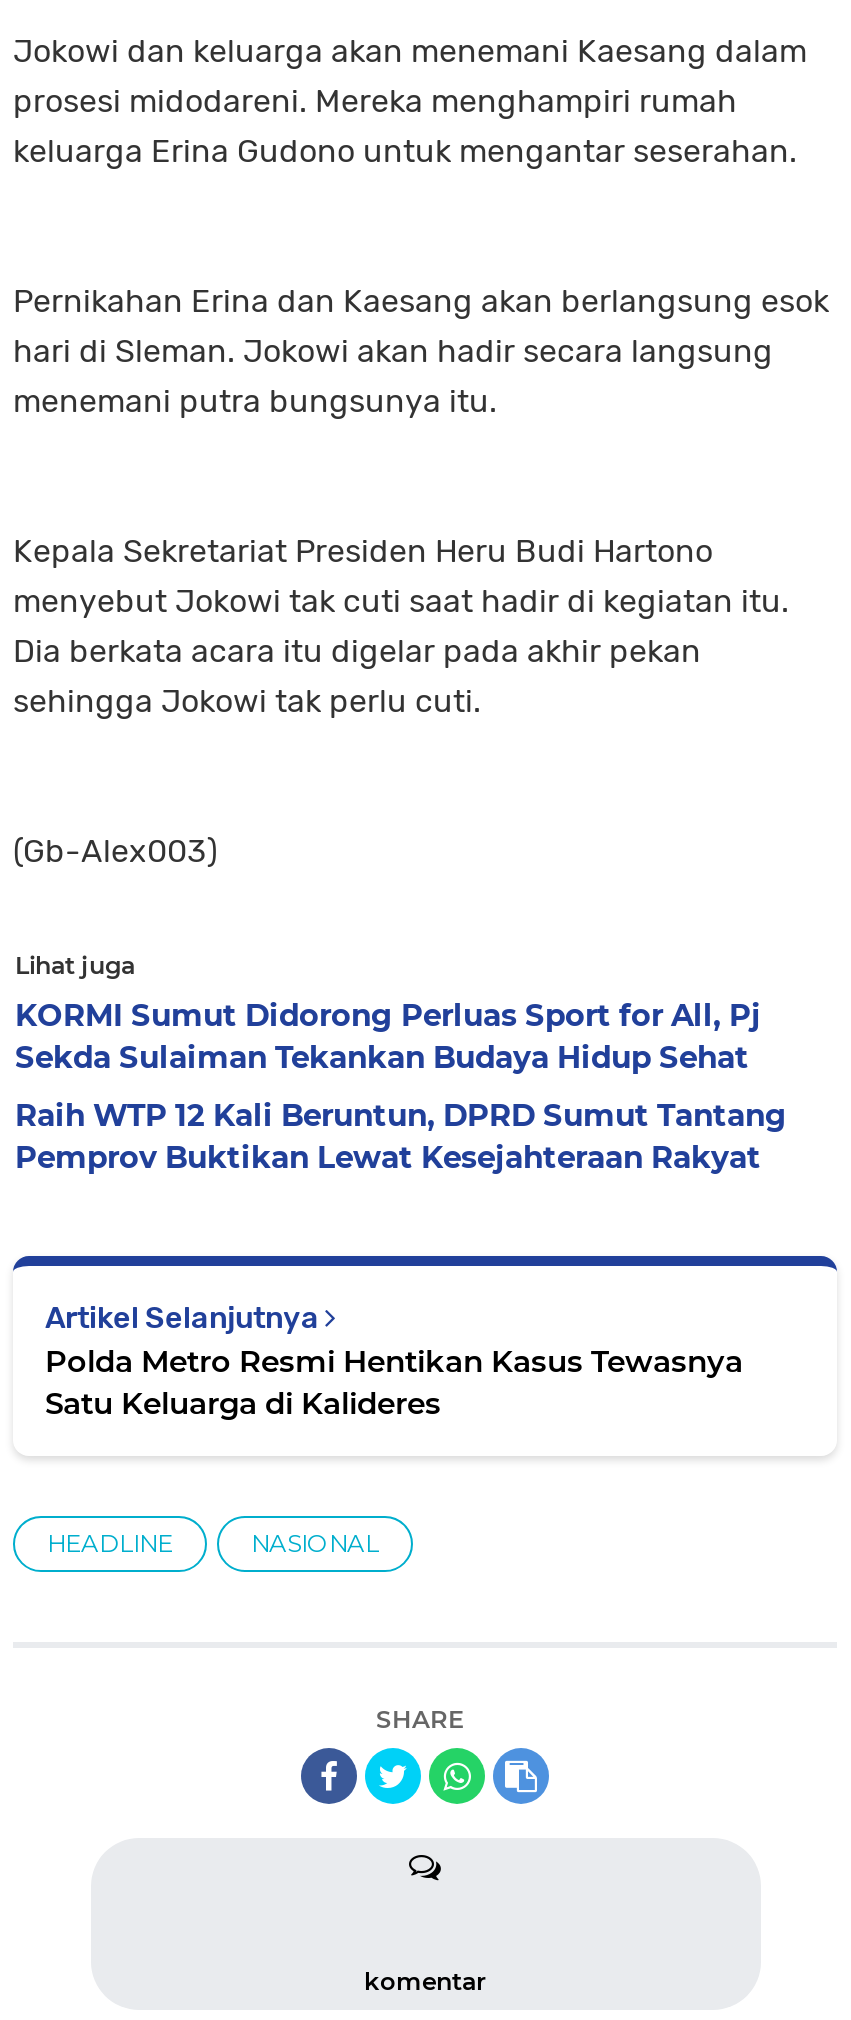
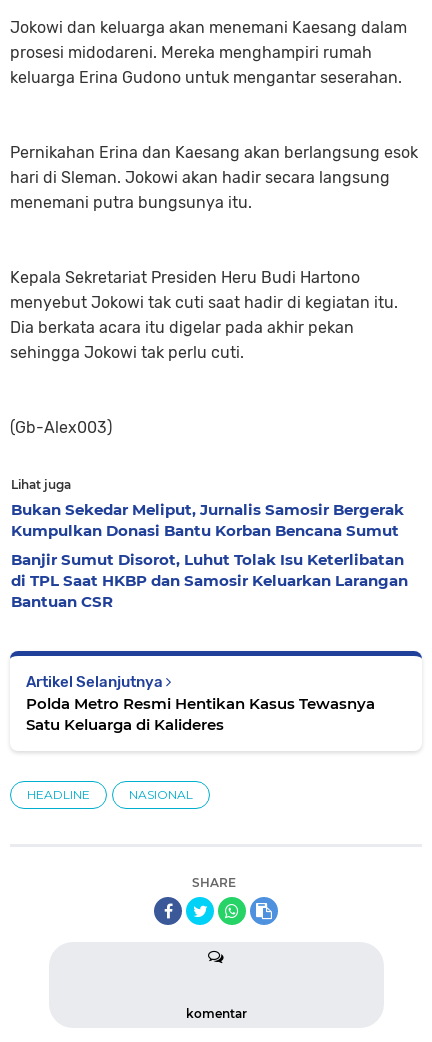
[15,996,761,1076] KORMI Sumut Didorong Perluas Sport for All, Pj | Sekda Sulaiman Tekankan Budaya Hidup Sehat -> [11,500,404,540] Bukan Sekedar Meliput, Jurnalis Samosir Bergerak | Kumpulkan Donasi Bantu Korban Bencana Sumut
[15,1096,787,1176] Raih WTP 12 Kali Beruntun, DPRD Sumut Tantang | Pemprov Buktikan Lewat Kesejahteraan Rakyat -> [11,550,408,611] Banjir Sumut Disorot, Luhut Tolak Isu Keterlibatan | di TPL Saat HKBP dan Samosir Keluarkan Larangan | Bantuan CSR

